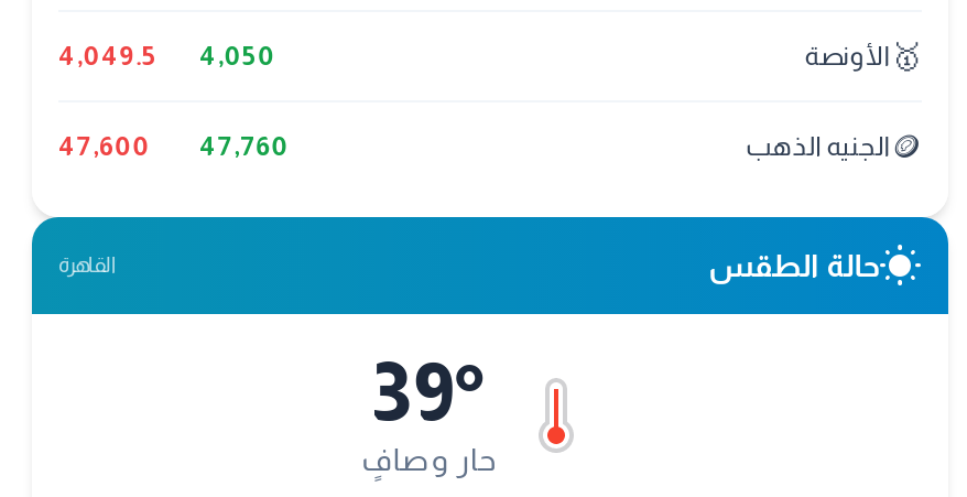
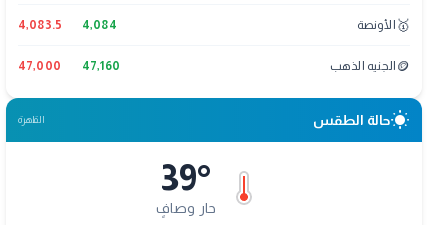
[58,40,158,71] 4,049.5 -> [18,18,62,32] 4,083.5
[199,40,276,71] 4,050 -> [82,18,117,32] 4,084
[58,130,151,161] 47,600 -> [18,59,61,73] 47,000
[199,130,290,161] 47,760 -> [82,59,120,73] 47,160

